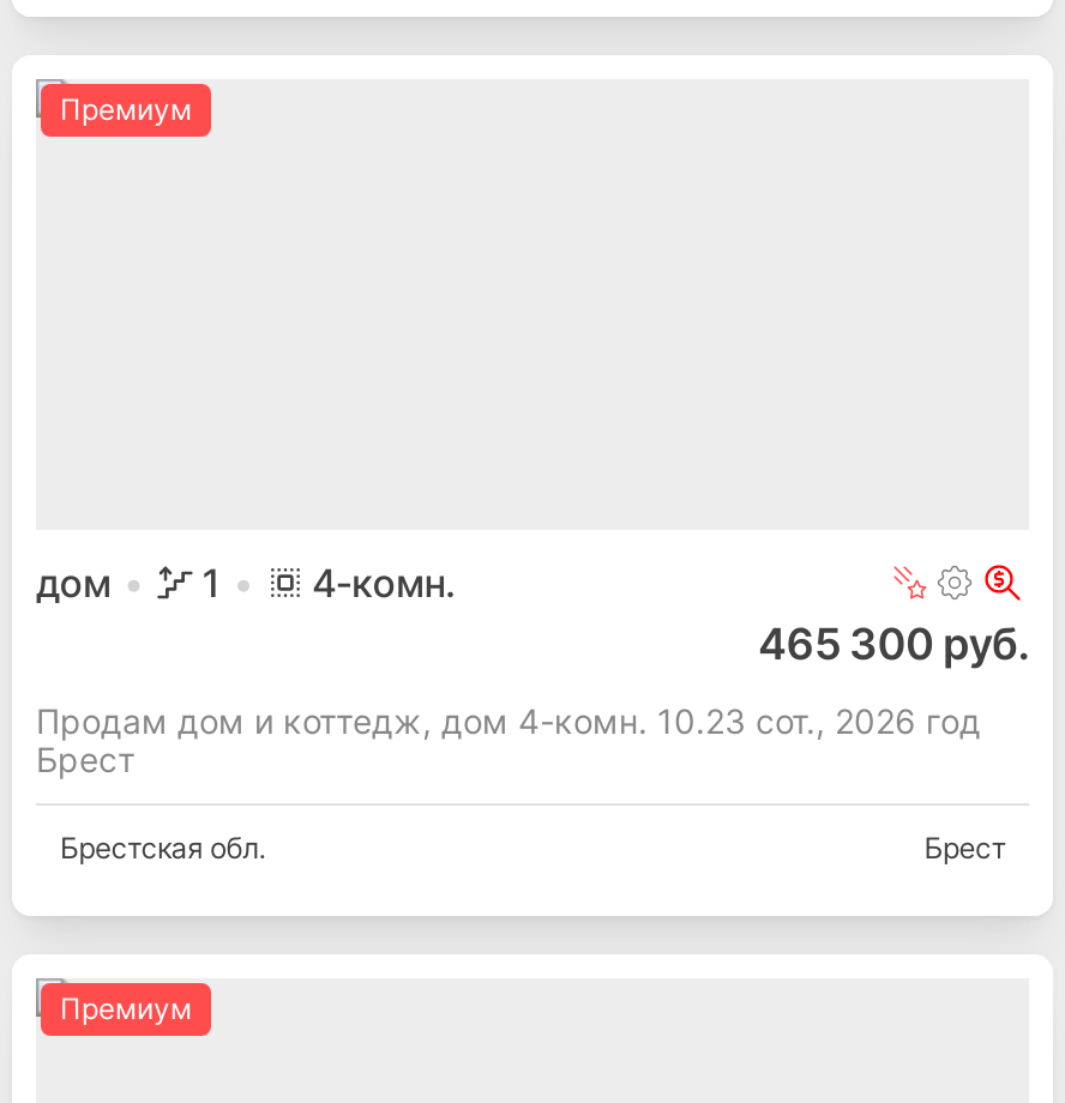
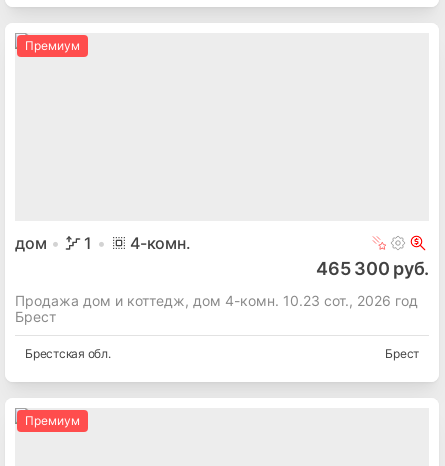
[36,701,981,741] Продам дом и коттедж, дом 4-комн. 10.23 сот., 2026 год -> [15,292,418,309] Продажа дом и коттедж, дом 4-комн. 10.23 сот., 2026 год

